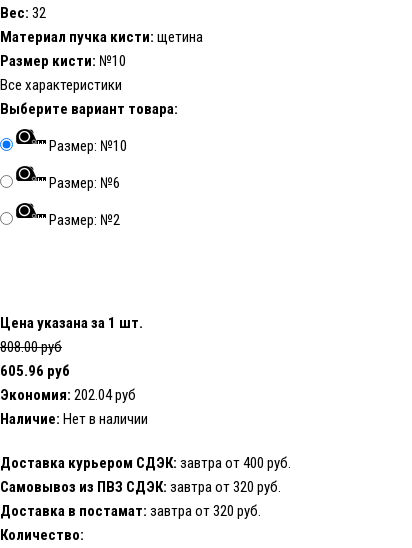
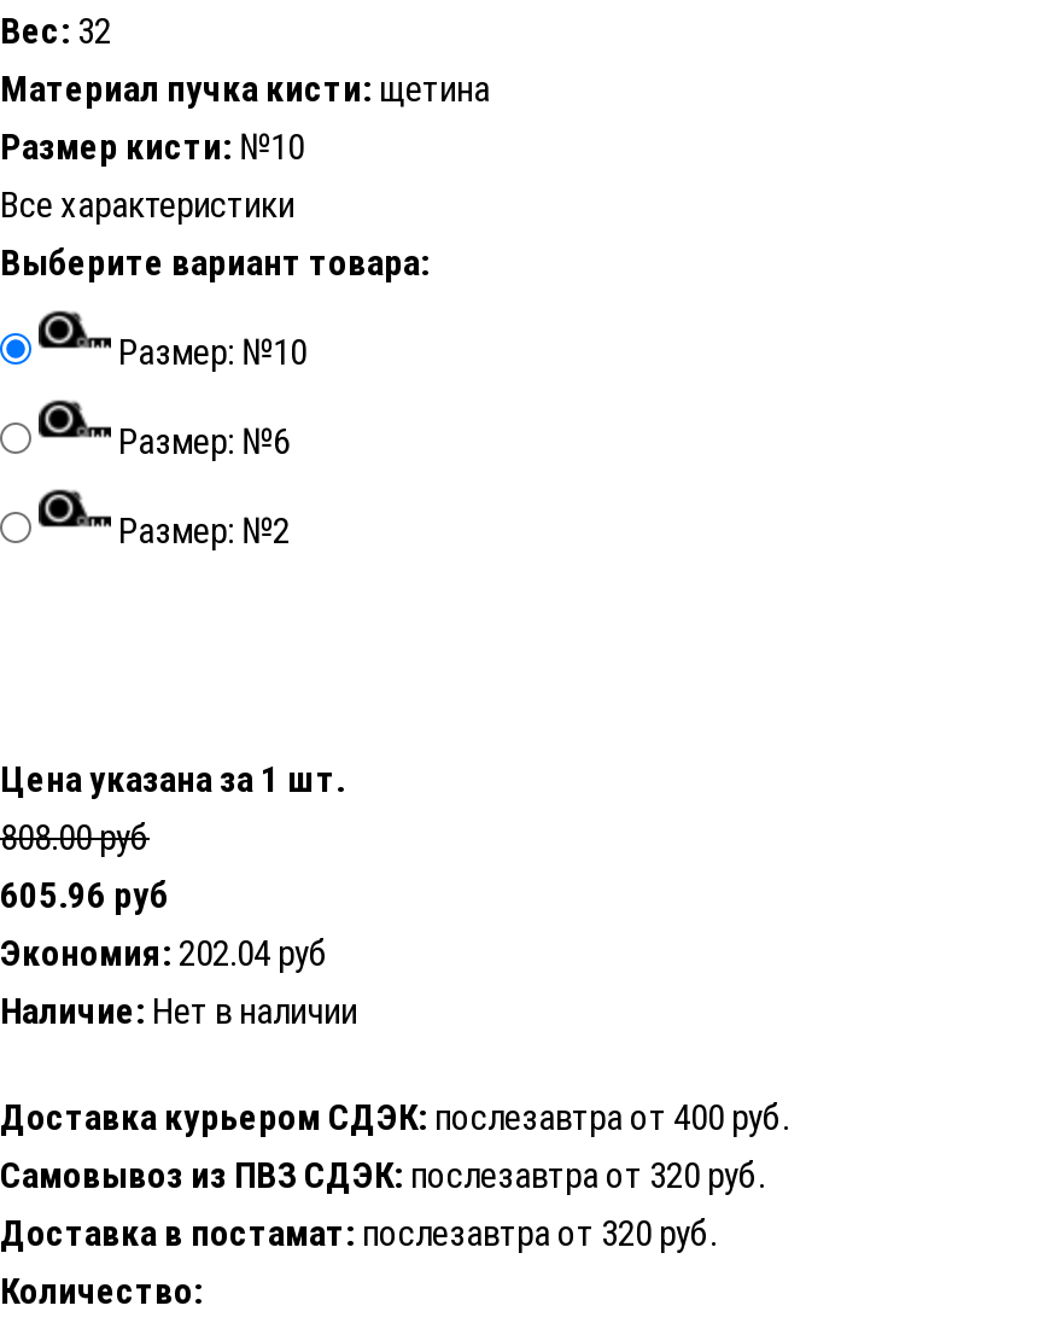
[0,454,291,472] Доставка курьером СДЭК: завтра от 400 руб. -> [0,1096,789,1140] Доставка курьером СДЭК: послезавтра от 400 руб.
[0,478,281,496] Самовывоз из ПВЗ СДЭК: завтра от 320 руб. -> [0,1154,765,1197] Самовывоз из ПВЗ СДЭК: послезавтра от 320 руб.
[0,502,261,520] Доставка в постамат: завтра от 320 руб. -> [0,1212,717,1255] Доставка в постамат: послезавтра от 320 руб.

